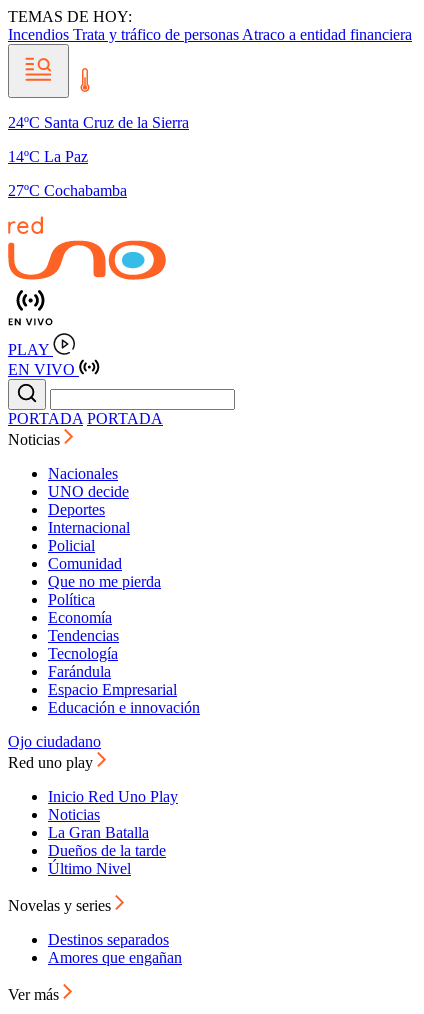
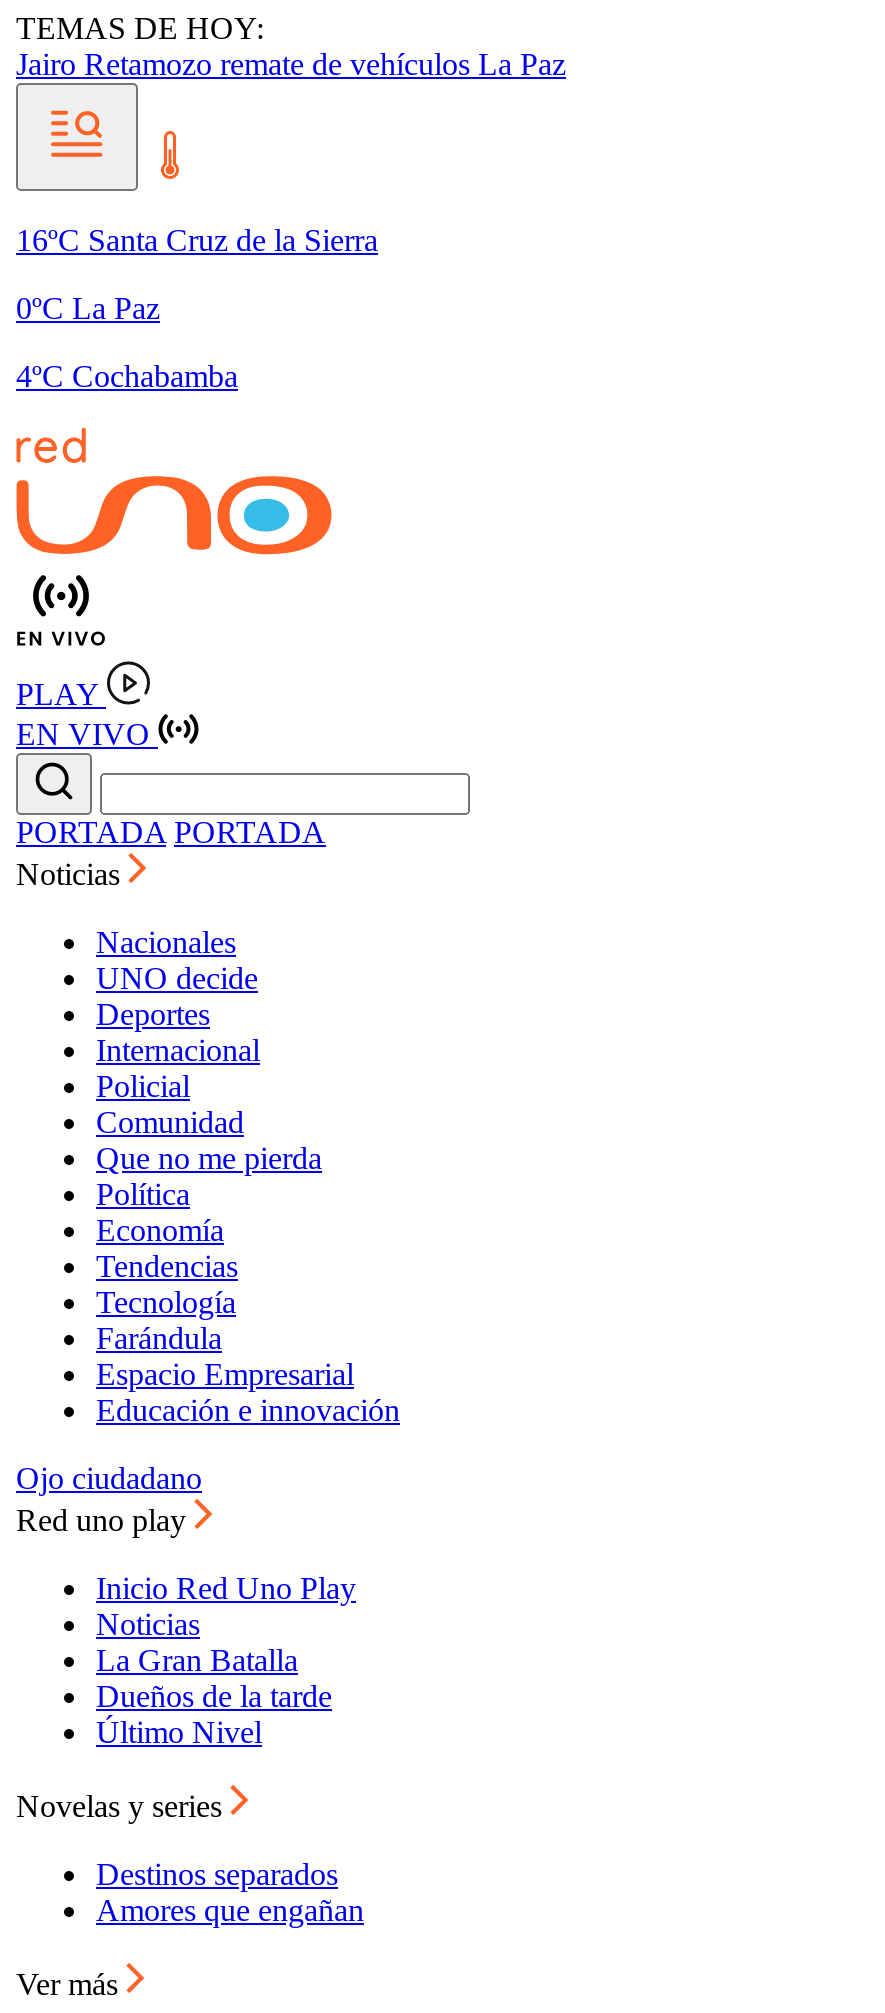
[8,26,412,43] Incendios Trata y tráfico de personas Atraco a entidad financiera -> [16,47,566,81] Jairo Retamozo remate de vehículos La Paz
[8,114,189,131] 24ºC Santa Cruz de la Sierra -> [16,223,378,257] 16ºC Santa Cruz de la Sierra
[8,148,88,165] 14ºC La Paz -> [16,291,160,325] 0ºC La Paz
[8,182,127,199] 27ºC Cochabamba -> [16,359,238,393] 4ºC Cochabamba

